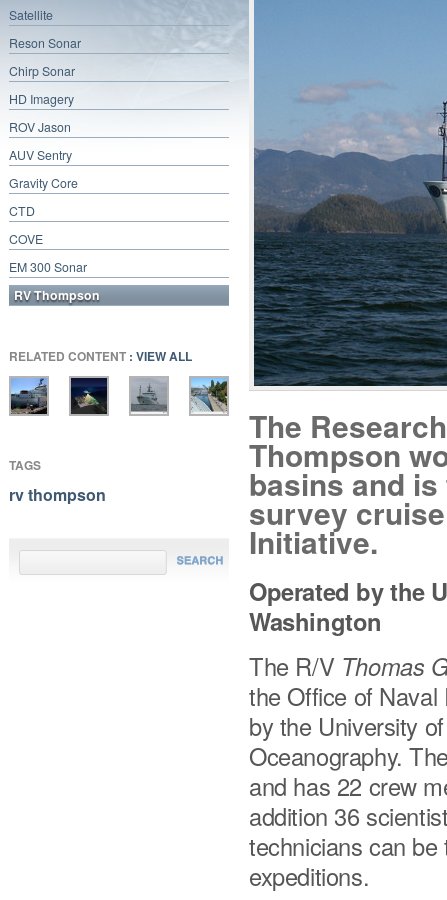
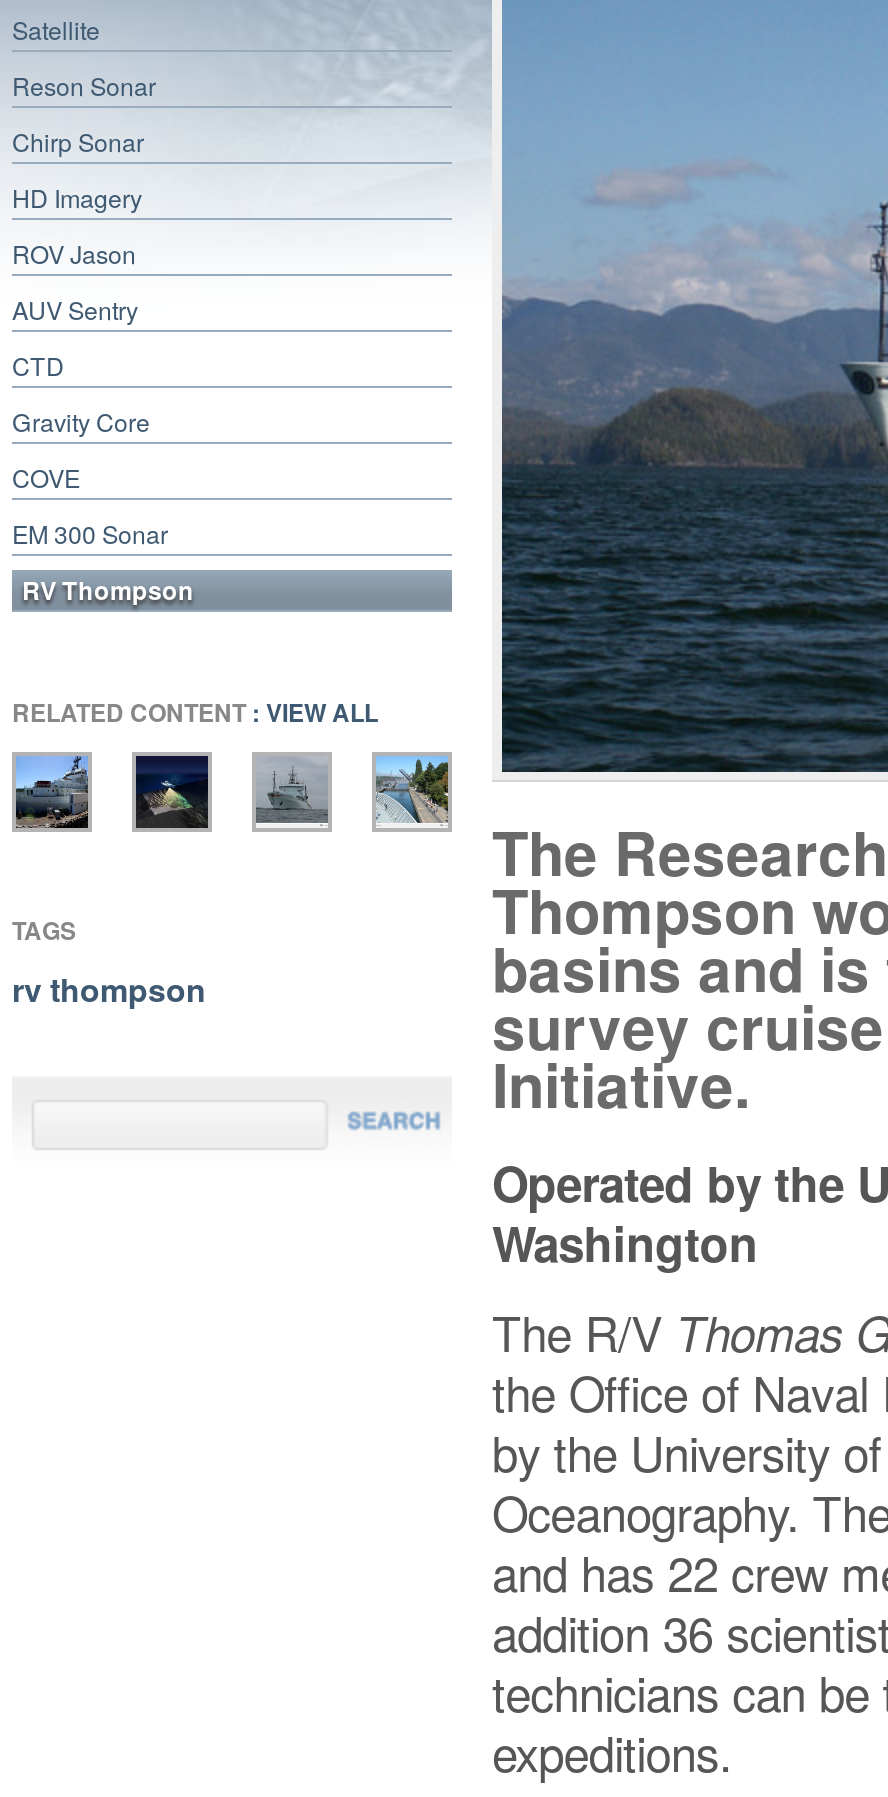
moved [9,174,78,192] -> [12,404,150,440]: Gravity Core
moved [9,202,35,220] -> [12,348,64,384]: CTD

